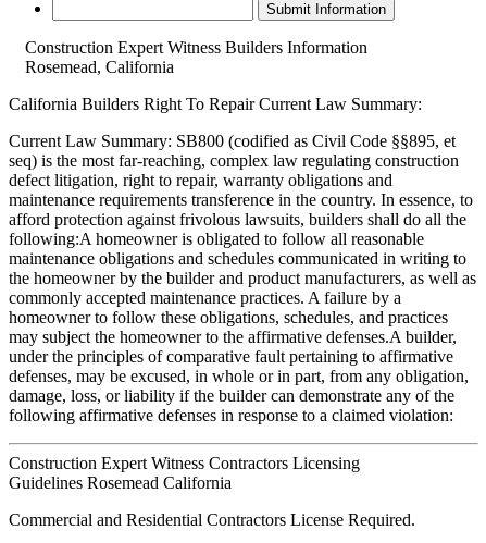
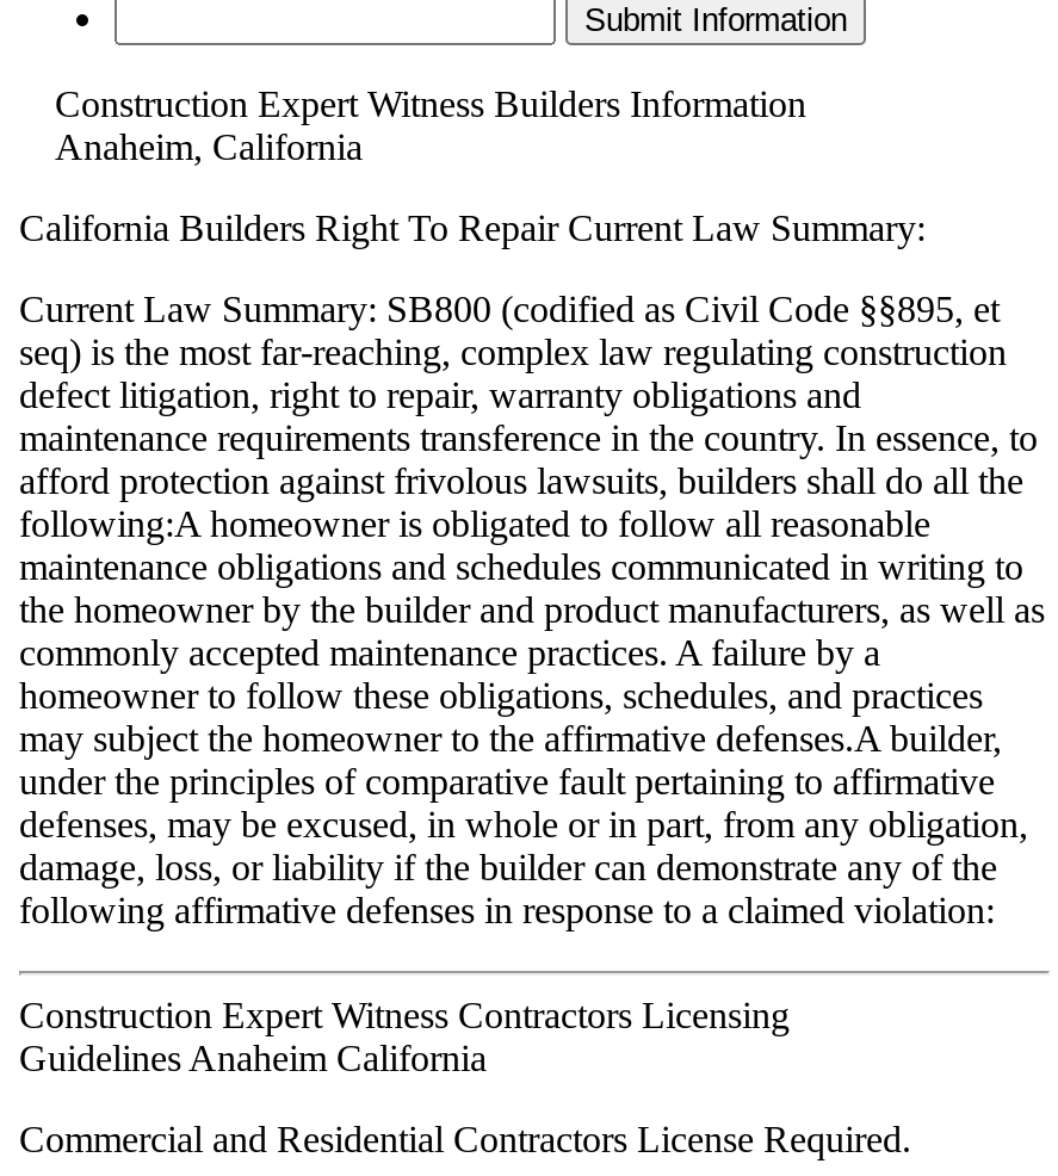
[25,58,174,76] Rosemead, California -> [55,126,363,167] Anaheim, California
[9,473,232,492] Guidelines Rosemead California -> [19,1038,487,1078] Guidelines Anaheim California

